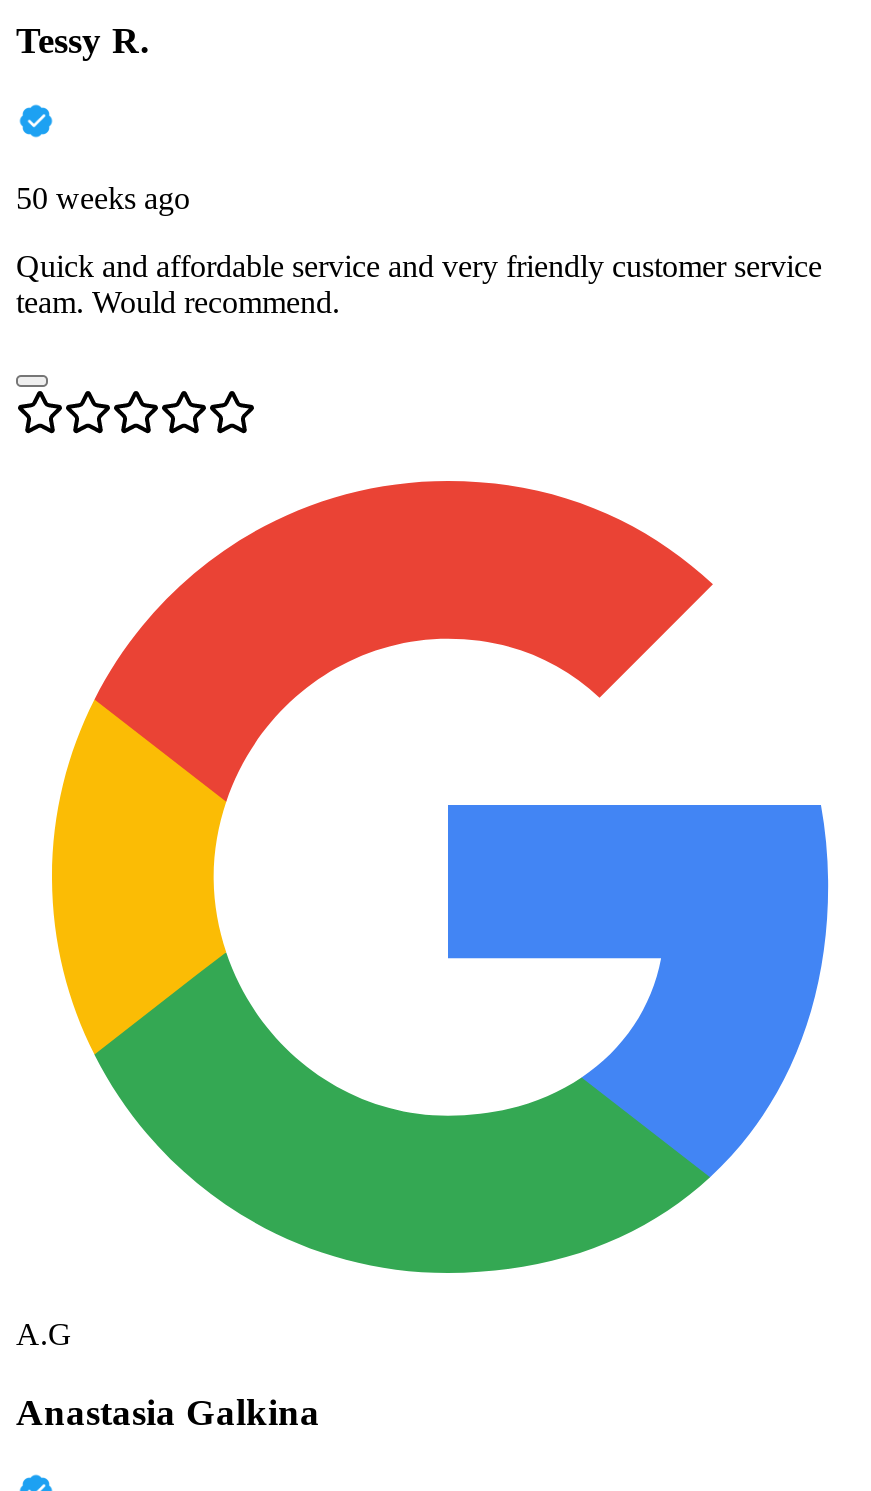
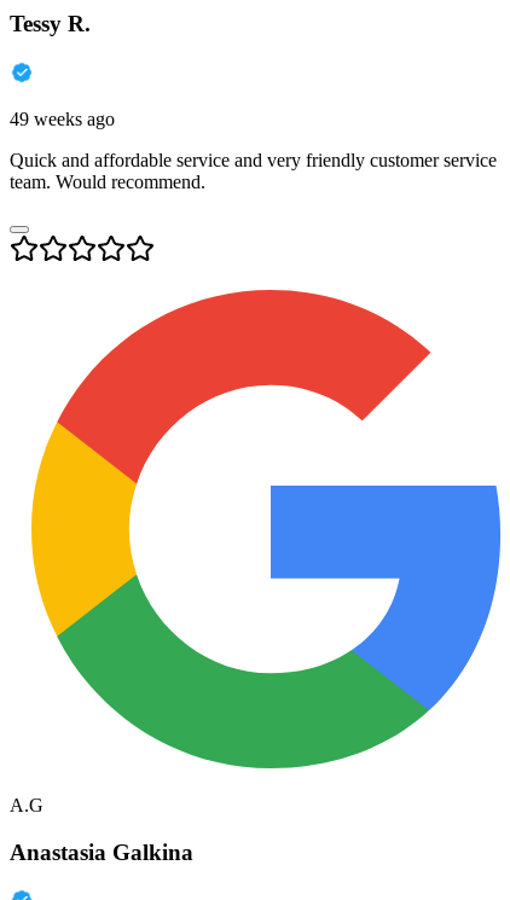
[16,181,190,215] 50 weeks ago -> [10,109,115,129] 49 weeks ago

